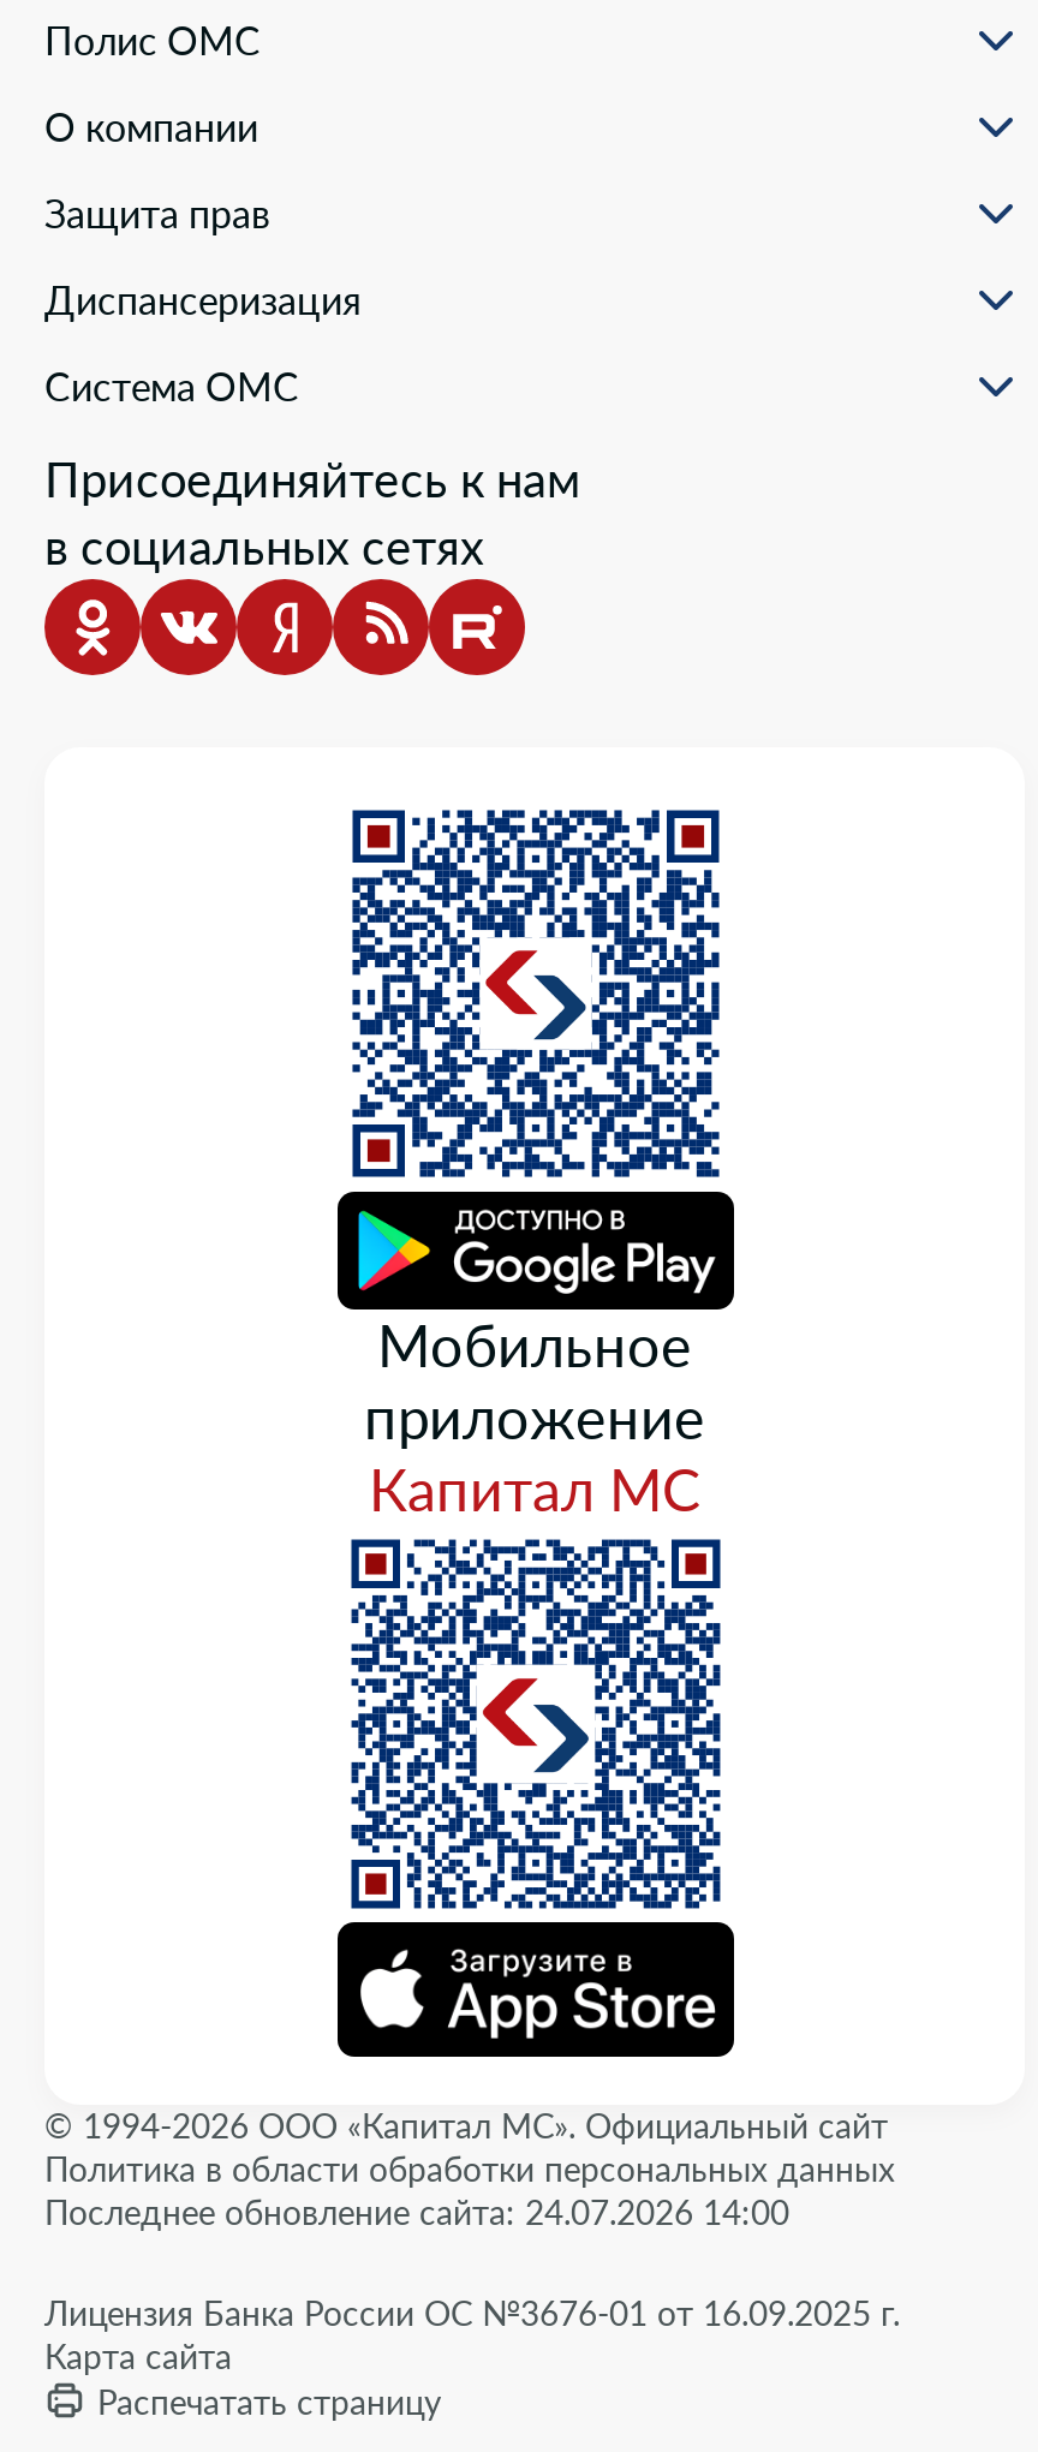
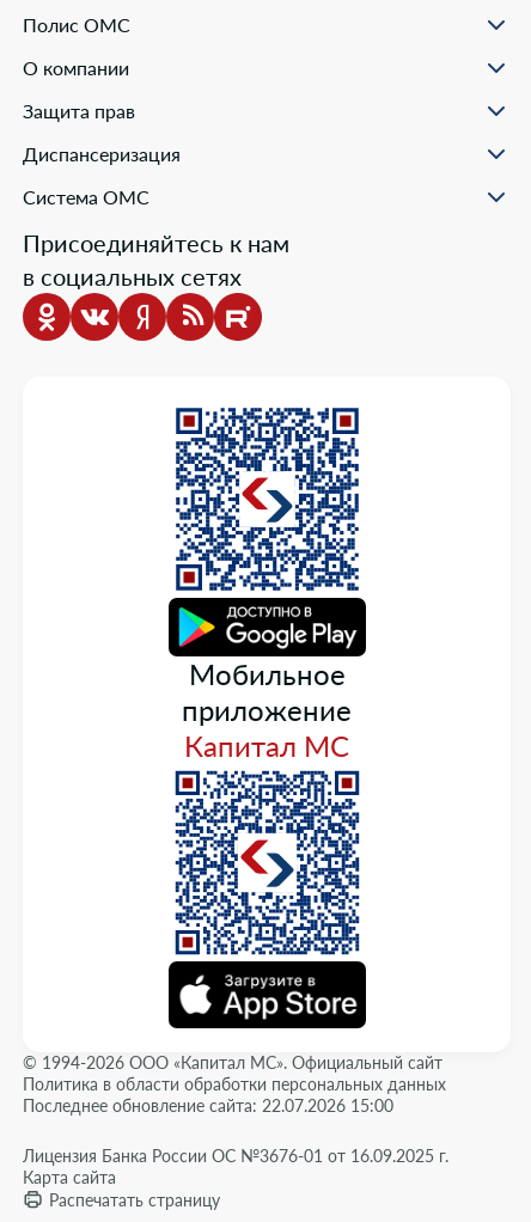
[44,2191,789,2232] Последнее обновление сайта: 24.07.2026 14:00 -> [23,1095,393,1115] Последнее обновление сайта: 22.07.2026 15:00

